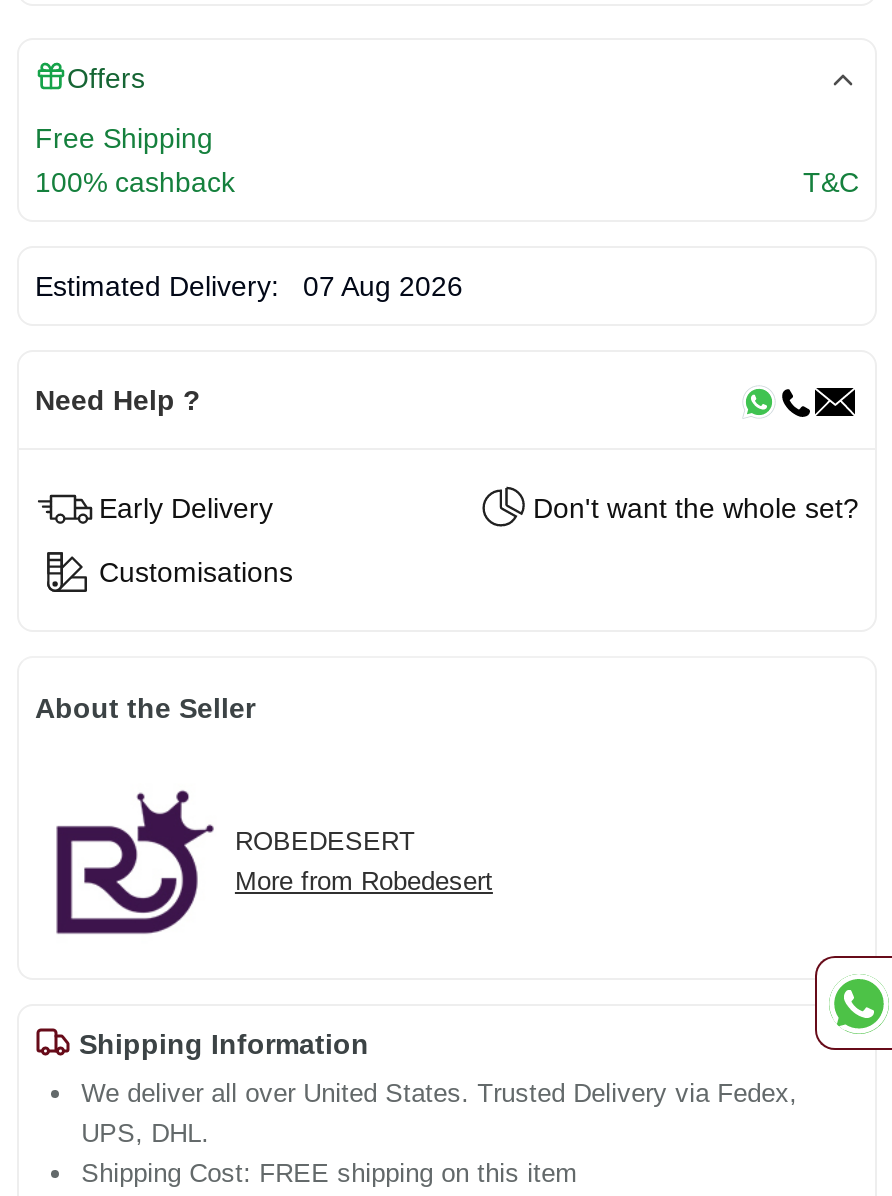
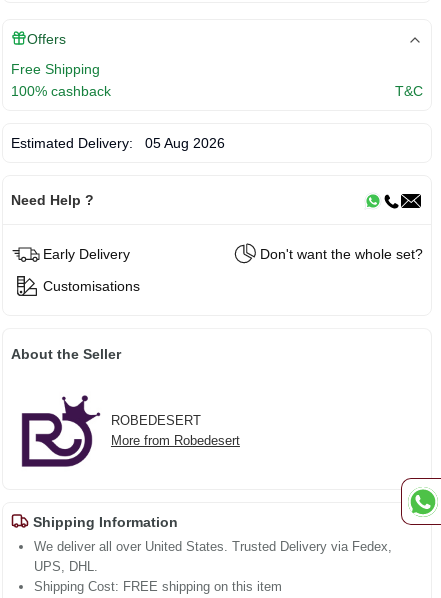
[35,270,463,302] Estimated Delivery: 07 Aug 2026 -> [11,135,225,151] Estimated Delivery: 05 Aug 2026

